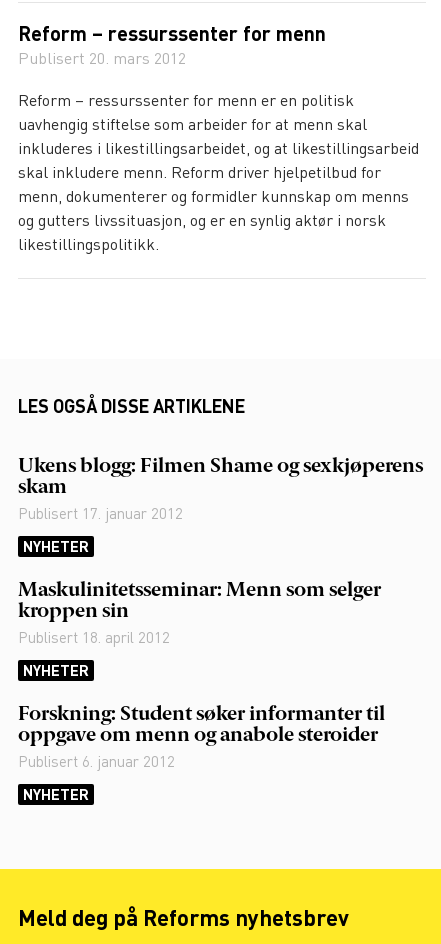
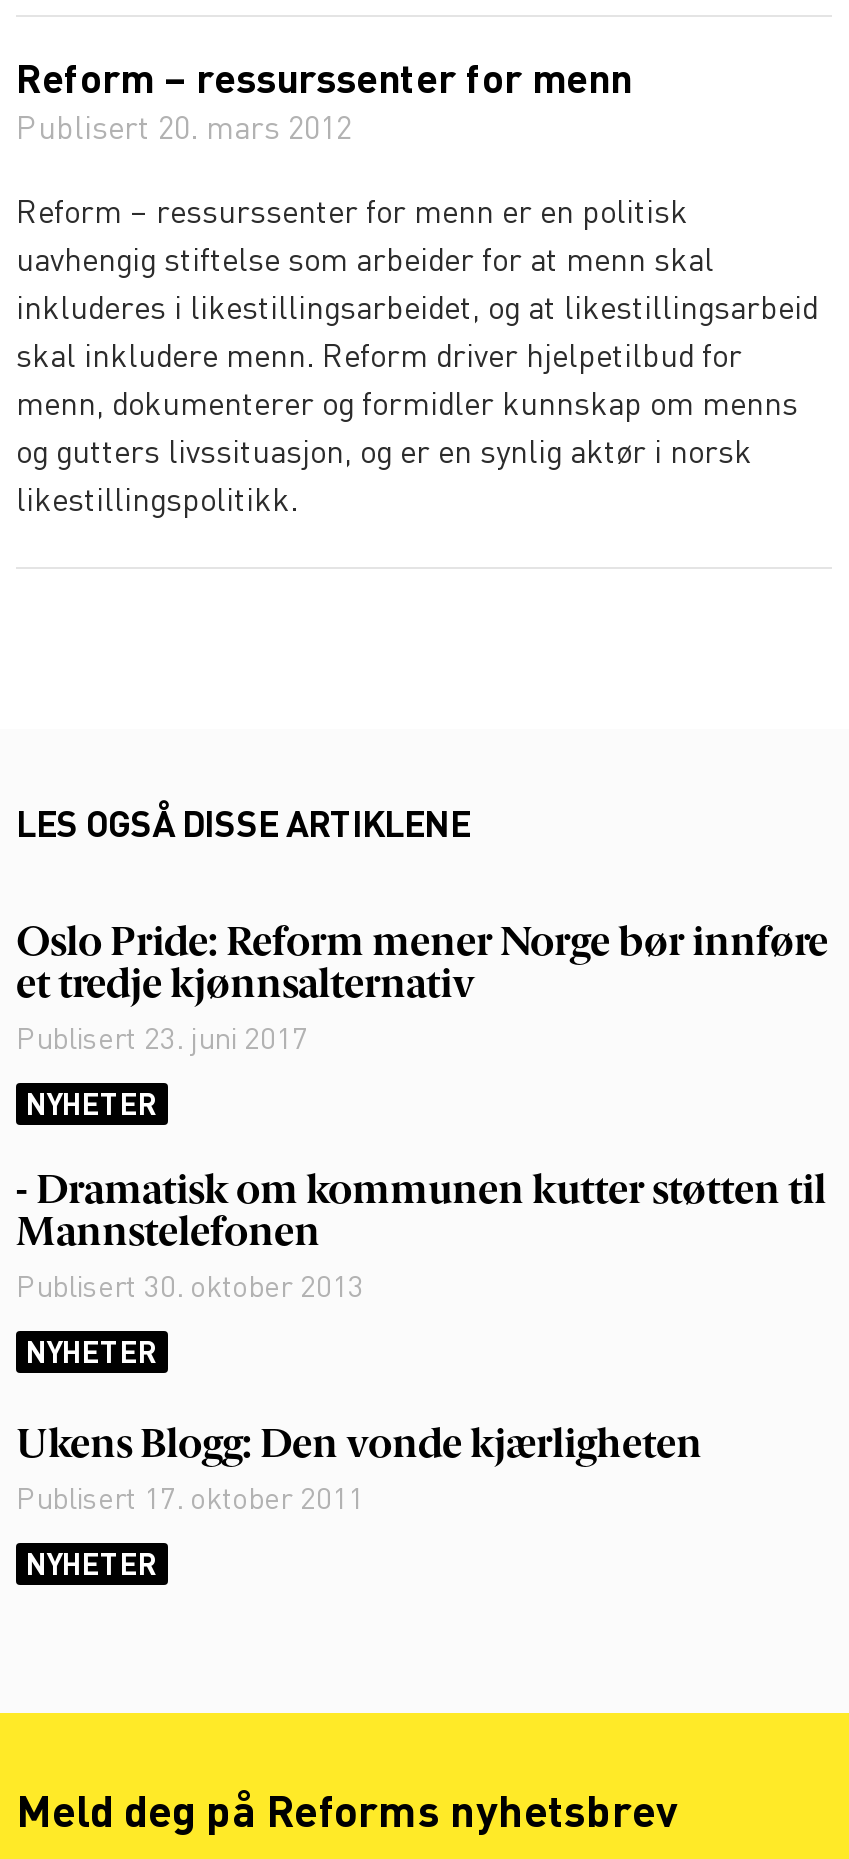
[18,457,423,527] Ukens blogg: Filmen Shame og sexkjøperens | skam | Publisert 17. januar 2012 -> [16,925,828,1065] Oslo Pride: Reform mener Norge bør innføre | et tredje kjønnsalternativ | Publisert 23. juni 2017
[18,581,381,651] Maskulinitetsseminar: Menn som selger | kroppen sin | Publisert 18. april 2012 -> [16,1173,826,1313] - Dramatisk om kommunen kutter støtten til | Mannstelefonen | Publisert 30. oktober 2013
[18,705,385,775] Forskning: Student søker informanter til | oppgave om menn og anabole steroider | Publisert 6. januar 2012 -> [16,1427,702,1525] Ukens Blogg: Den vonde kjærligheten | Publisert 17. oktober 2011

